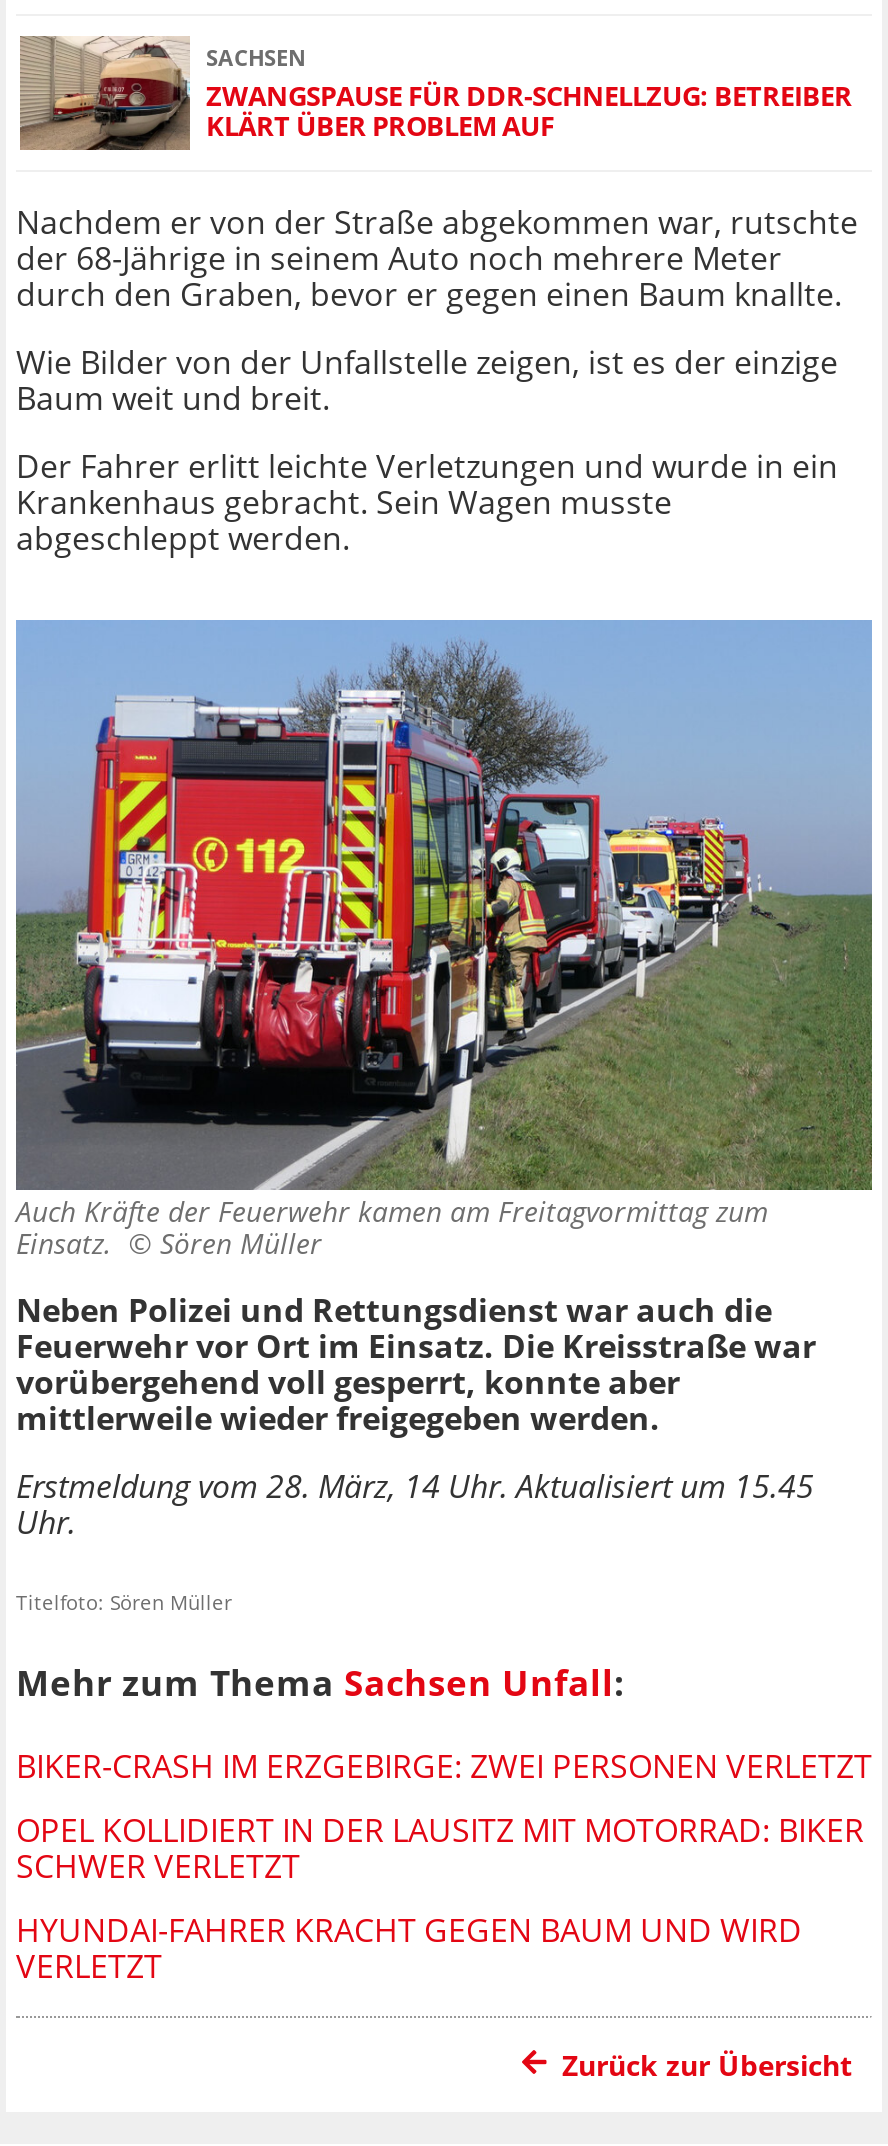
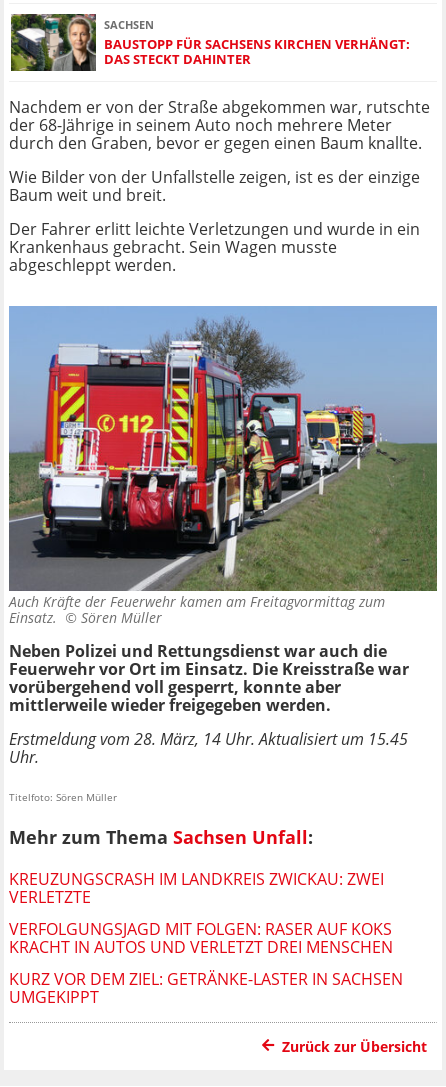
[20,36,852,152] [image] | ZWANGSPAUSE FÜR DDR-SCHNELLZUG: BETREIBER | KLÄRT ÜBER PROBLEM AUF -> [11,13,410,72] [image] | BAUSTOPP FÜR SACHSENS KIRCHEN VERHÄNGT: | DAS STECKT DAHINTER
[16,1744,872,1788] BIKER-CRASH IM ERZGEBIRGE: ZWEI PERSONEN VERLETZT -> [9,868,384,908] KREUZUNGSCRASH IM LANDKREIS ZWICKAU: ZWEI | VERLETZTE
[16,1808,864,1888] OPEL KOLLIDIERT IN DER LAUSITZ MIT MOTORRAD: BIKER | SCHWER VERLETZT -> [9,918,393,958] VERFOLGUNGSJAGD MIT FOLGEN: RASER AUF KOKS | KRACHT IN AUTOS UND VERLETZT DREI MENSCHEN
[16,1908,802,1988] HYUNDAI-FAHRER KRACHT GEGEN BAUM UND WIRD | VERLETZT -> [9,968,403,1008] KURZ VOR DEM ZIEL: GETRÄNKE-LASTER IN SACHSEN | UMGEKIPPT

